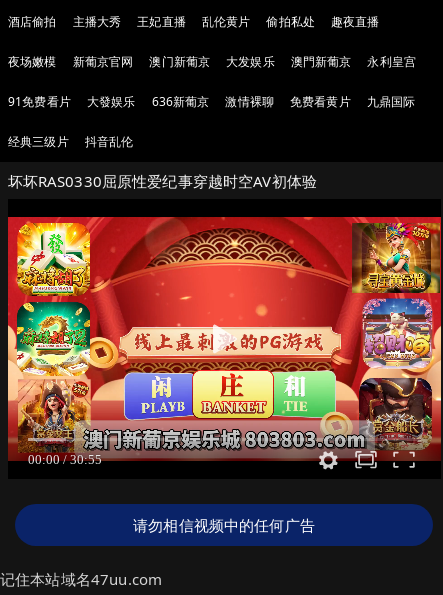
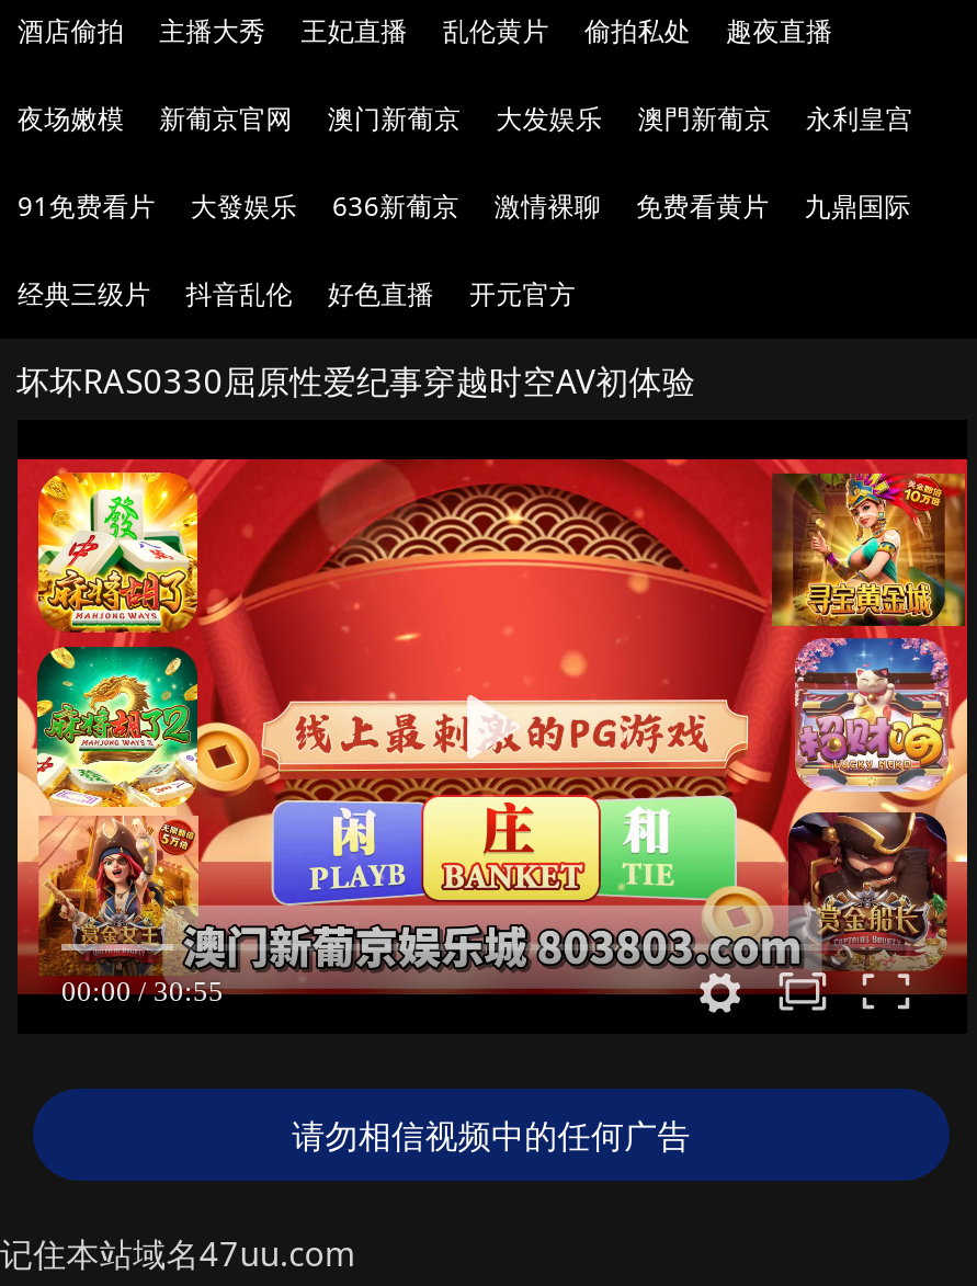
none -> [328,275,576,312] 好色直播 | 开元官方

